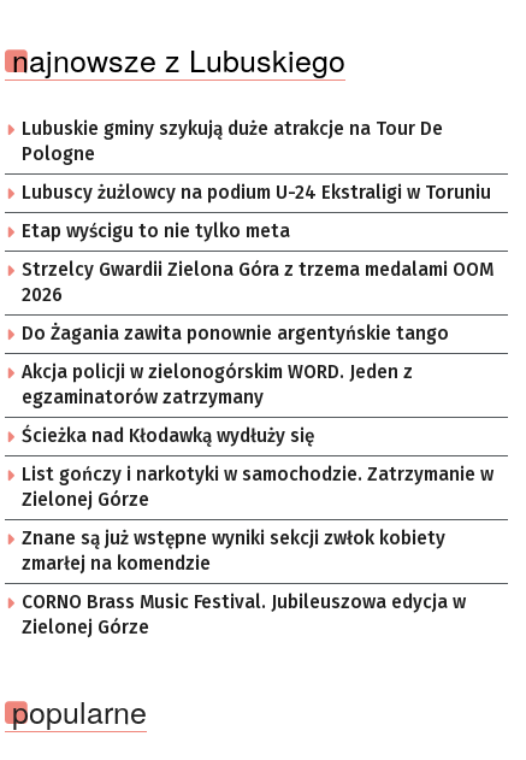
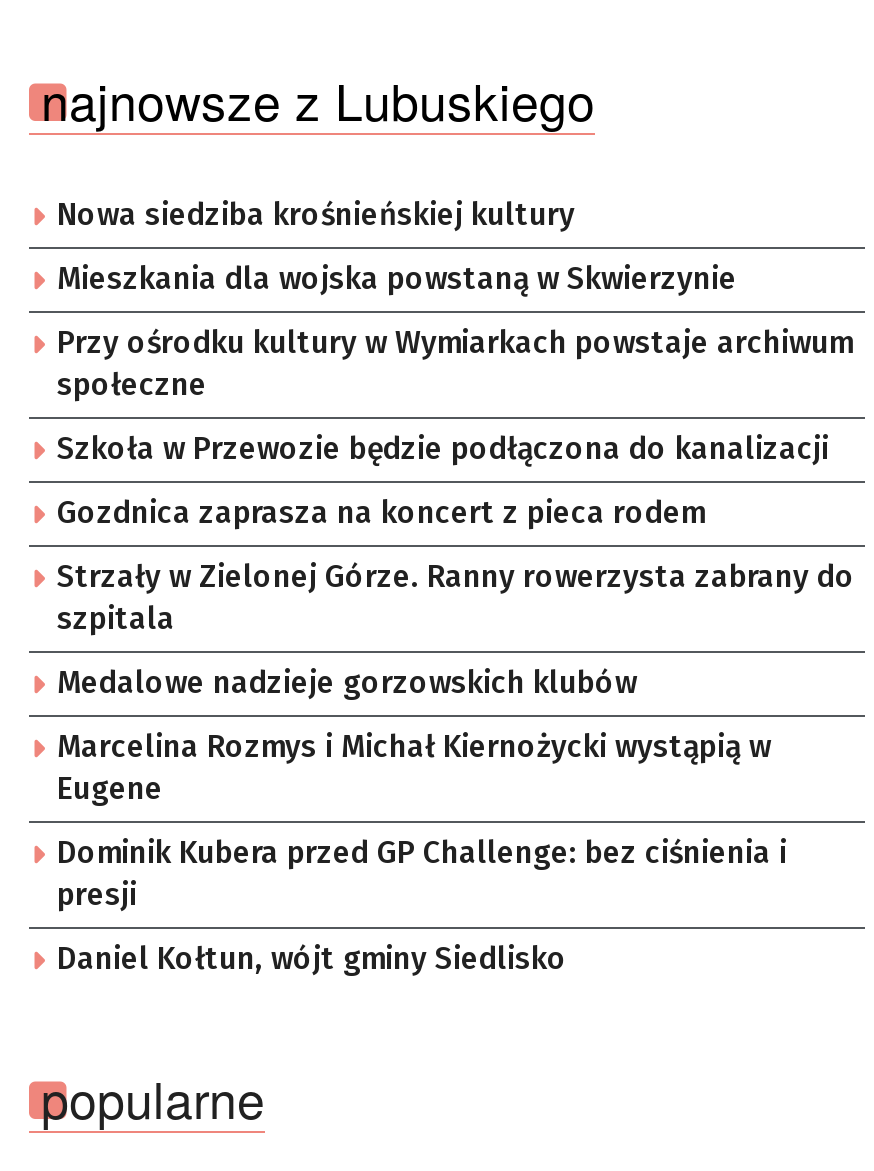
[22,119,443,166] Lubuskie gminy szykują duże atrakcje na Tour De | Pologne -> [57,198,575,234] Nowa siedziba krośnieńskiej kultury
[22,182,492,204] Lubuscy żużlowcy na podium U-24 Ekstraligi w Toruniu -> [57,262,737,298] Mieszkania dla wojska powstaną w Skwierzynie
[22,221,290,243] Etap wyścigu to nie tylko meta -> [57,326,853,404] Przy ośrodku kultury w Wymiarkach powstaje archiwum | społeczne
[22,260,494,307] Strzelcy Gwardii Zielona Góra z trzema medalami OOM | 2026 -> [57,432,829,468] Szkoła w Przewozie będzie podłączona do kanalizacji
[22,323,449,345] Do Żagania zawita ponownie argentyńskie tango -> [57,496,705,532] Gozdnica zaprasza na koncert z pieca rodem
[22,362,413,409] Akcja policji w zielonogórskim WORD. Jeden z | egzaminatorów zatrzymany -> [57,560,855,638] Strzały w Zielonej Górze. Ranny rowerzysta zabrany do | szpitala
[22,426,314,447] Ścieżka nad Kłodawką wydłuży się -> [57,666,637,702] Medalowe nadzieje gorzowskich klubów
[22,464,494,511] List gończy i narkotyki w samochodzie. Zatrzymanie w | Zielonej Górze -> [57,730,771,808] Marcelina Rozmys i Michał Kiernożycki wystąpią w | Eugene
[22,528,445,575] Znane są już wstępne wyniki sekcji zwłok kobiety | zmarłej na komendzie -> [57,836,787,914] Dominik Kubera przed GP Challenge: bez ciśnienia i | presji
[22,592,466,639] CORNO Brass Music Festival. Jubileuszowa edycja w | Zielonej Górze -> [57,942,567,978] Daniel Kołtun, wójt gminy Siedlisko

